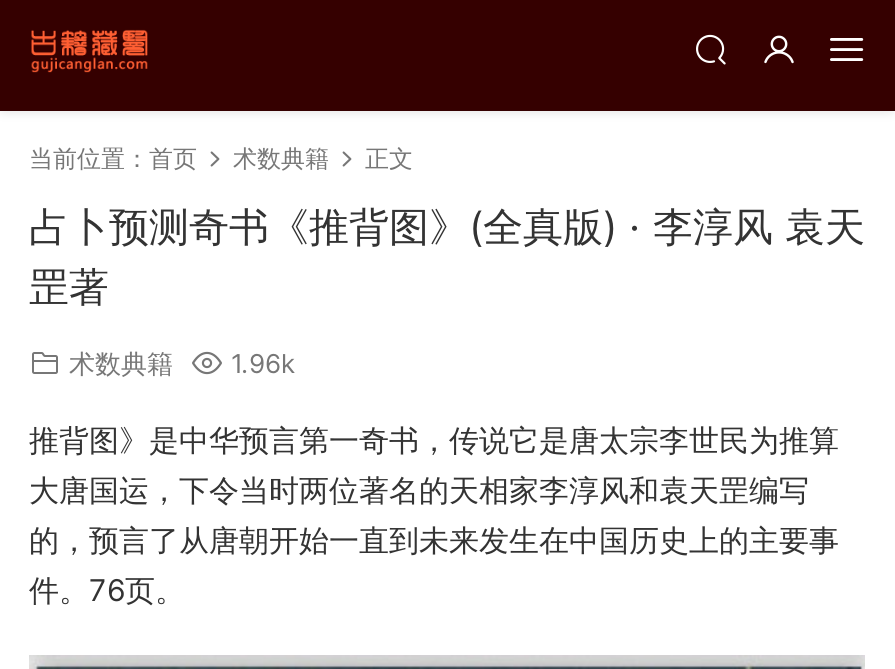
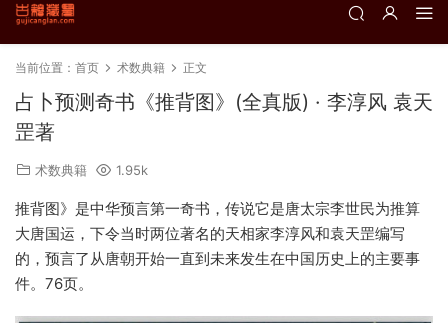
[69,347,295,379] 术数典籍 1.96k -> [35,162,148,178] 术数典籍 1.95k

